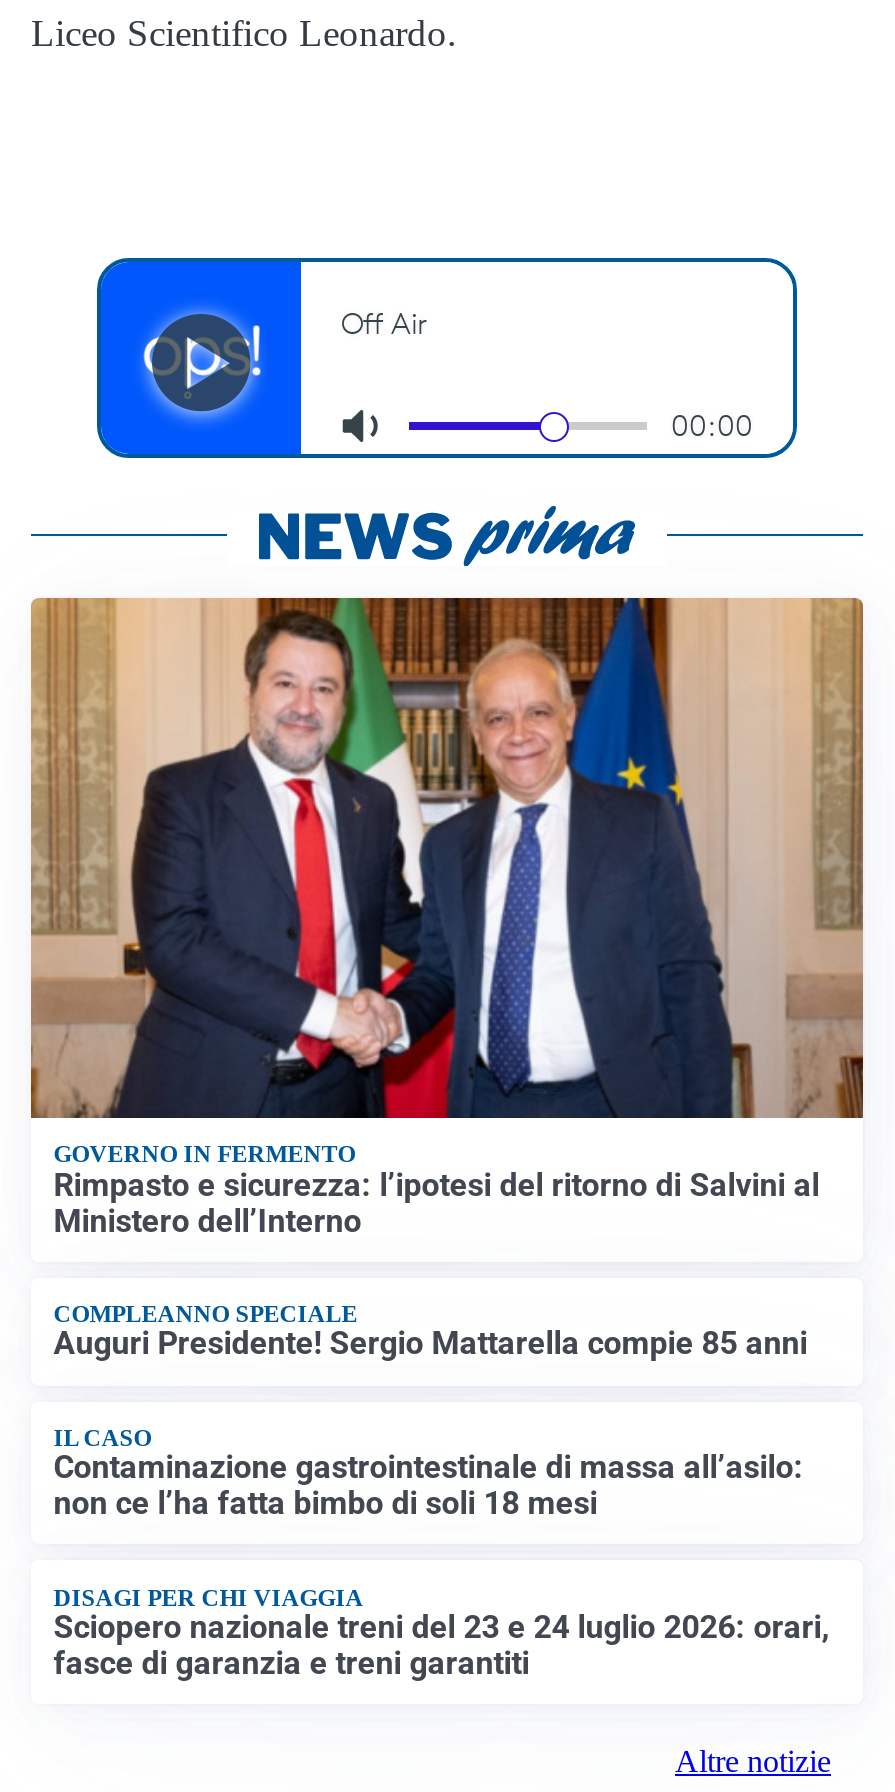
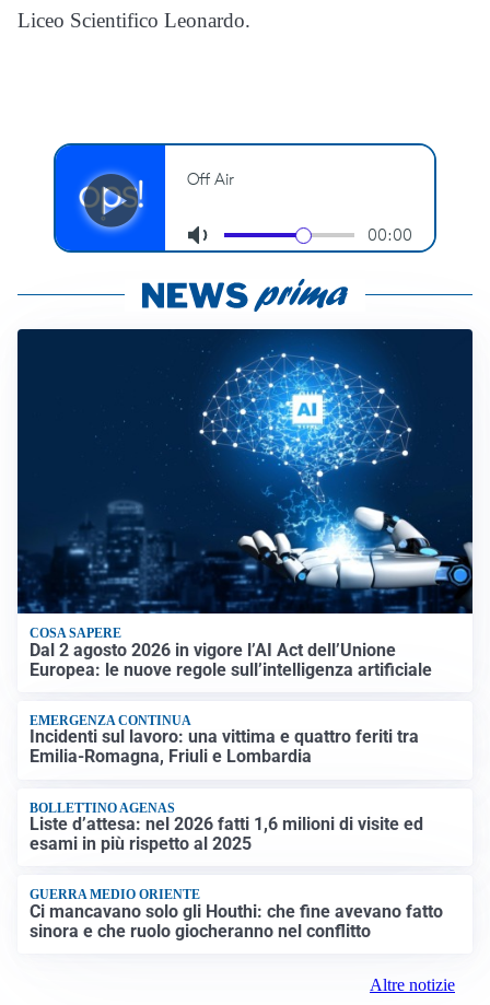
[29,596,865,1239] [image] | GOVERNO IN FERMENTO | Rimpasto e sicurezza: l’ipotesi del ritorno di Salvini al | Ministero dell’Interno -> [16,328,474,680] [image] | COSA SAPERE | Dal 2 agosto 2026 in vigore l’AI Act dell’Unione | Europea: le nuove regole sull’intelligenza artificiale
[53,1300,807,1363] COMPLEANNO SPECIALE | Auguri Presidente! Sergio Mattarella compie 85 anni -> [30,713,419,767] EMERGENZA CONTINUA | Incidenti sul lavoro: una vittima e quattro feriti tra | Emilia-Romagna, Friuli e Lombardia
[53,1423,803,1522] IL CASO | Contaminazione gastrointestinale di massa all’asilo: | non ce l’ha fatta bimbo di soli 18 mesi -> [30,800,423,854] BOLLETTINO AGENAS | Liste d’attesa: nel 2026 fatti 1,6 milioni di visite ed | esami in più rispetto al 2025
[53,1583,829,1682] DISAGI PER CHI VIAGGIA | Sciopero nazionale treni del 23 e 24 luglio 2026: orari, | fasce di garanzia e treni garantiti -> [30,887,443,941] GUERRA MEDIO ORIENTE | Ci mancavano solo gli Houthi: che fine avevano fatto | sinora e che ruolo giocheranno nel conflitto

